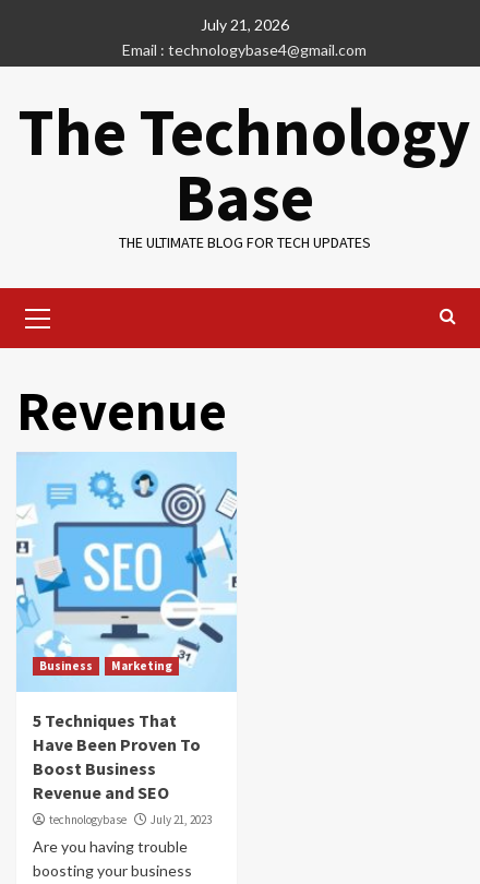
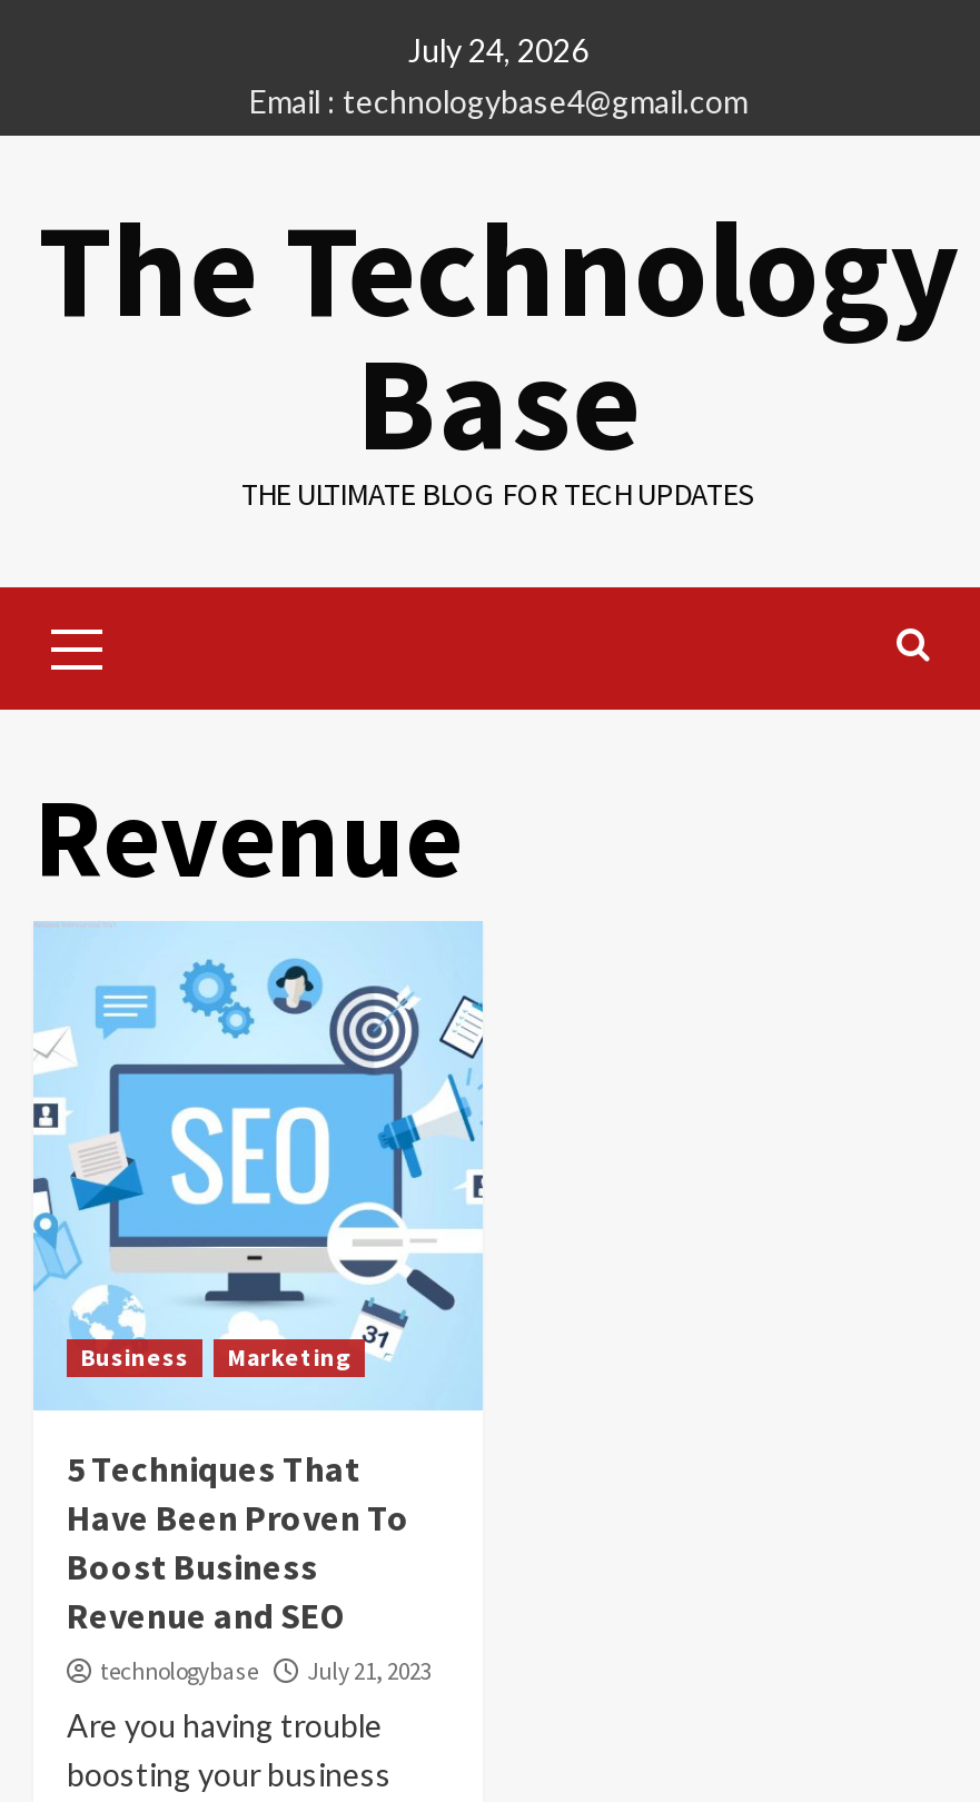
[200,15,289,34] July 21, 2026 -> [408,31,588,69] July 24, 2026

